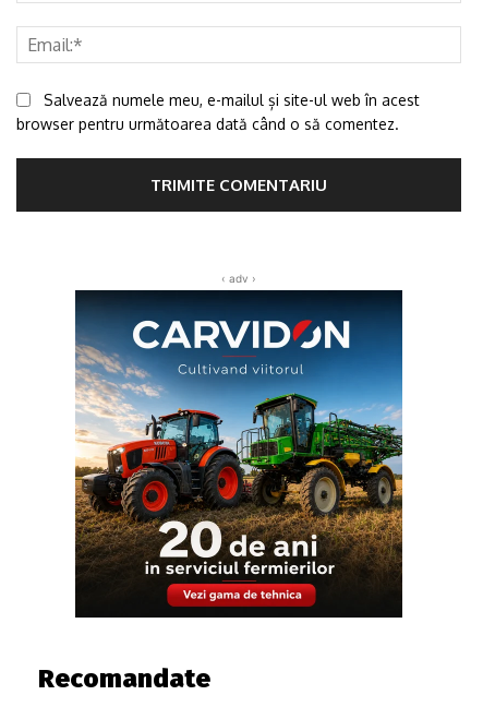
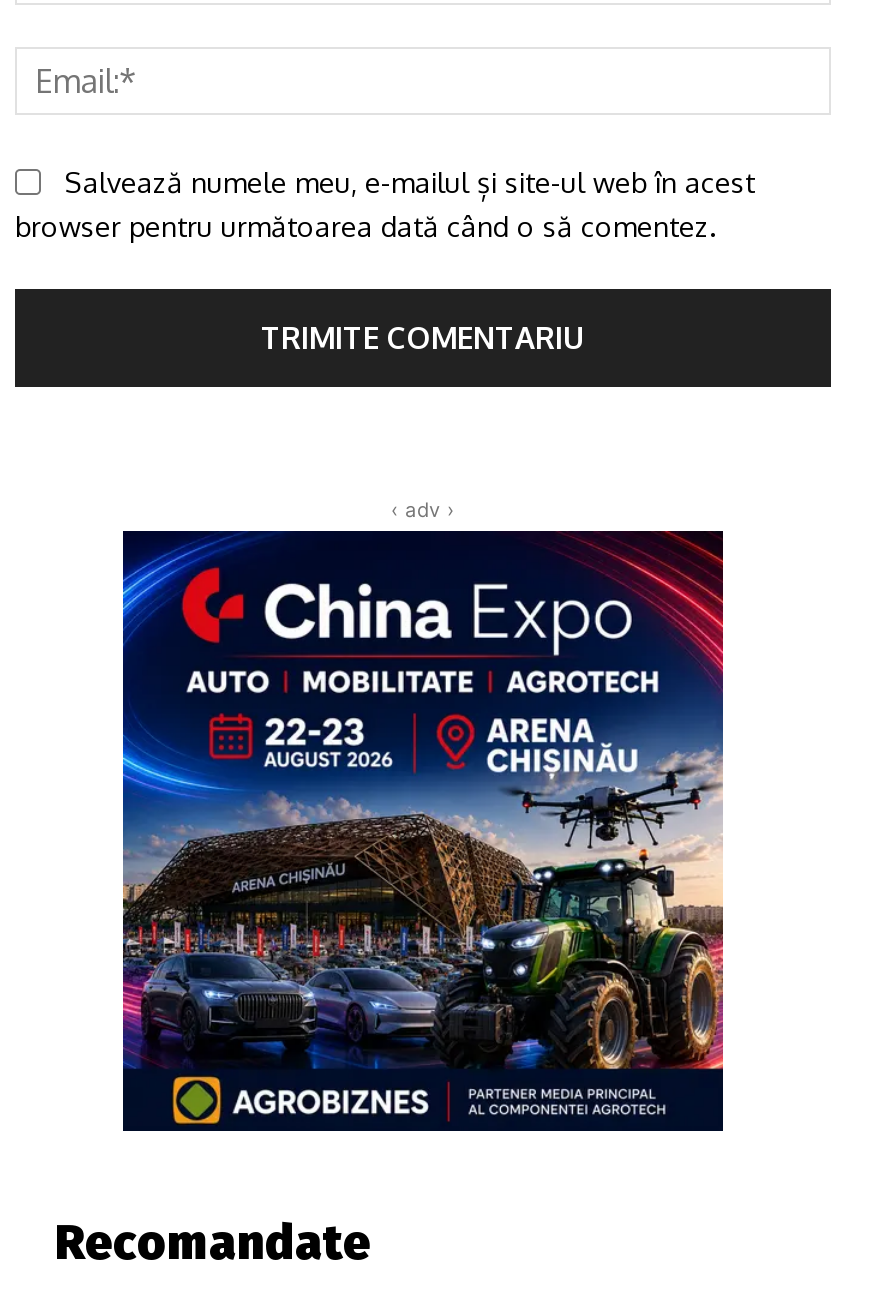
[74,290,403,615] [image] -> [121,531,725,1125] [image]

